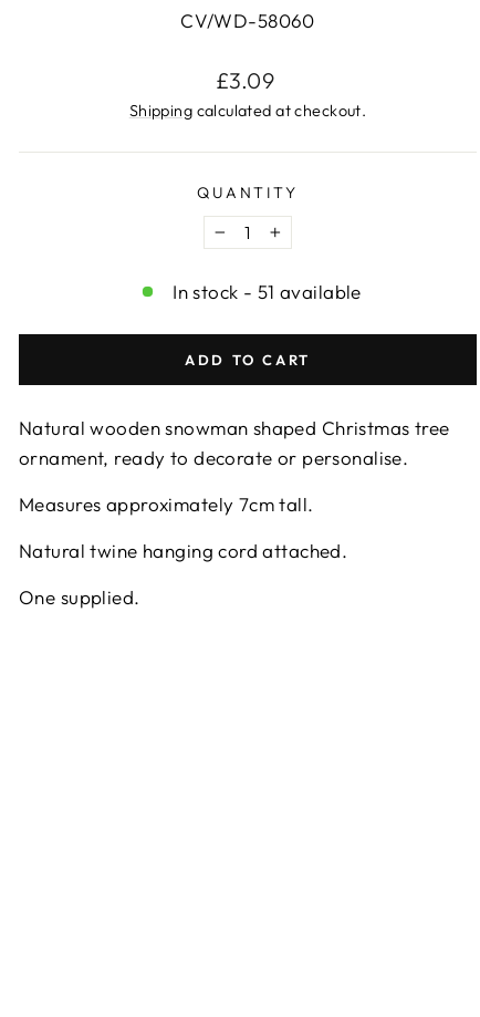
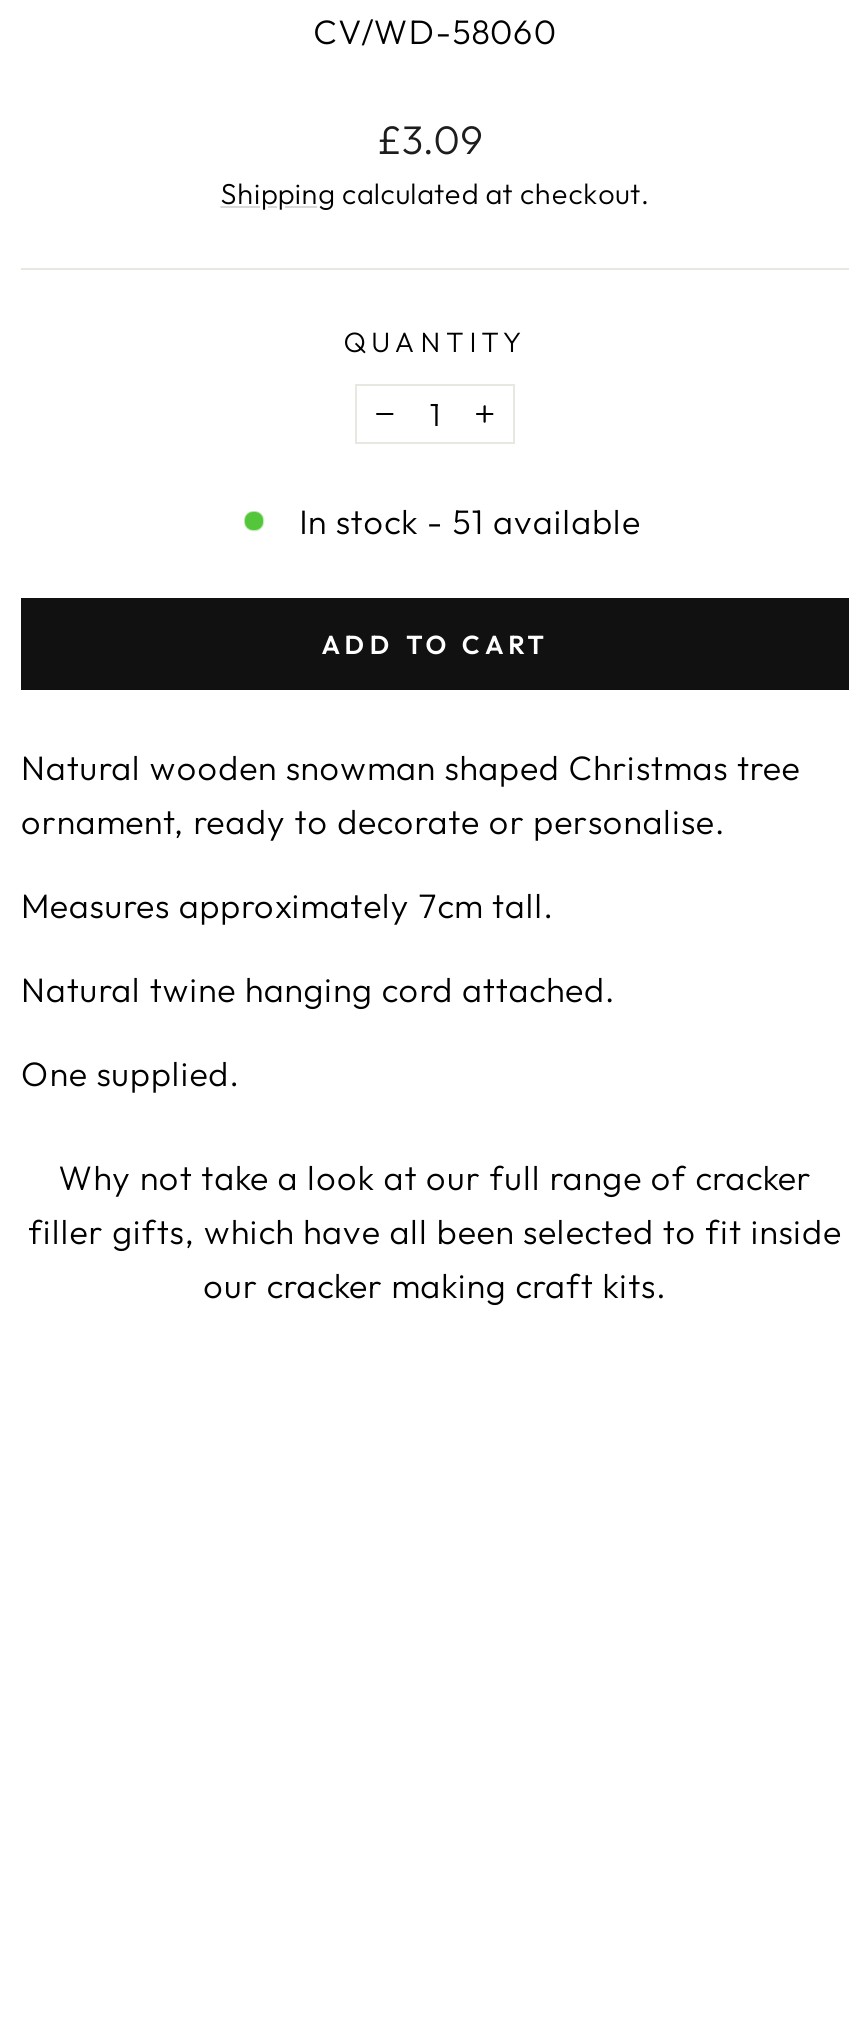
none -> [28,1156,842,1306] Why not take a look at our full range of cracker | filler gifts, which have all been selected to fit inside | our cracker making craft kits.

